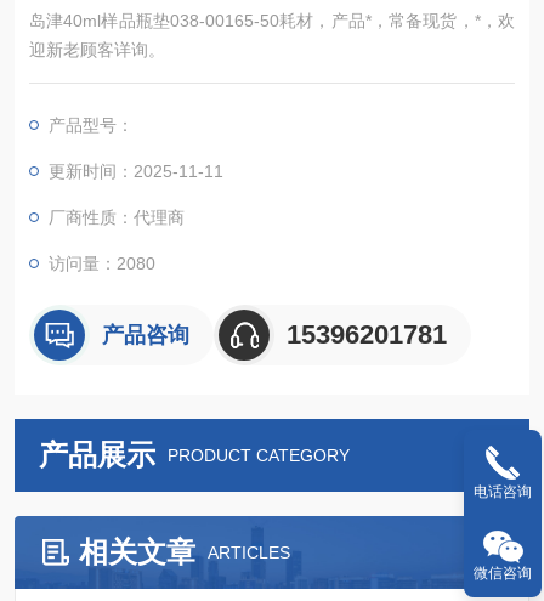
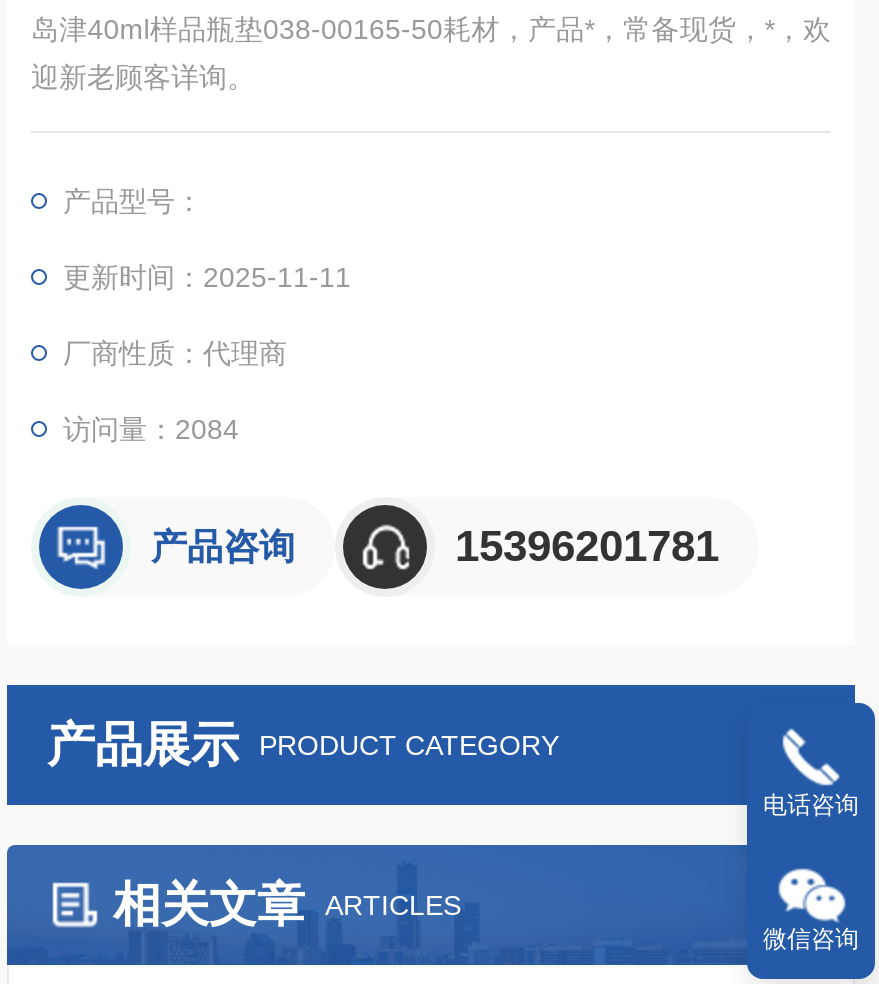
[49,254,155,273] 访问量：2080 -> [63,413,239,445] 访问量：2084

